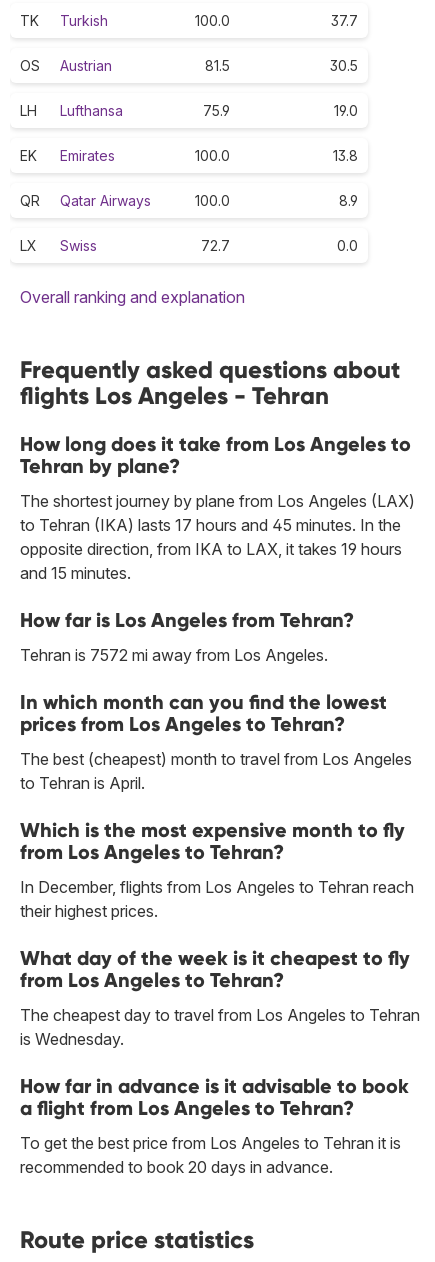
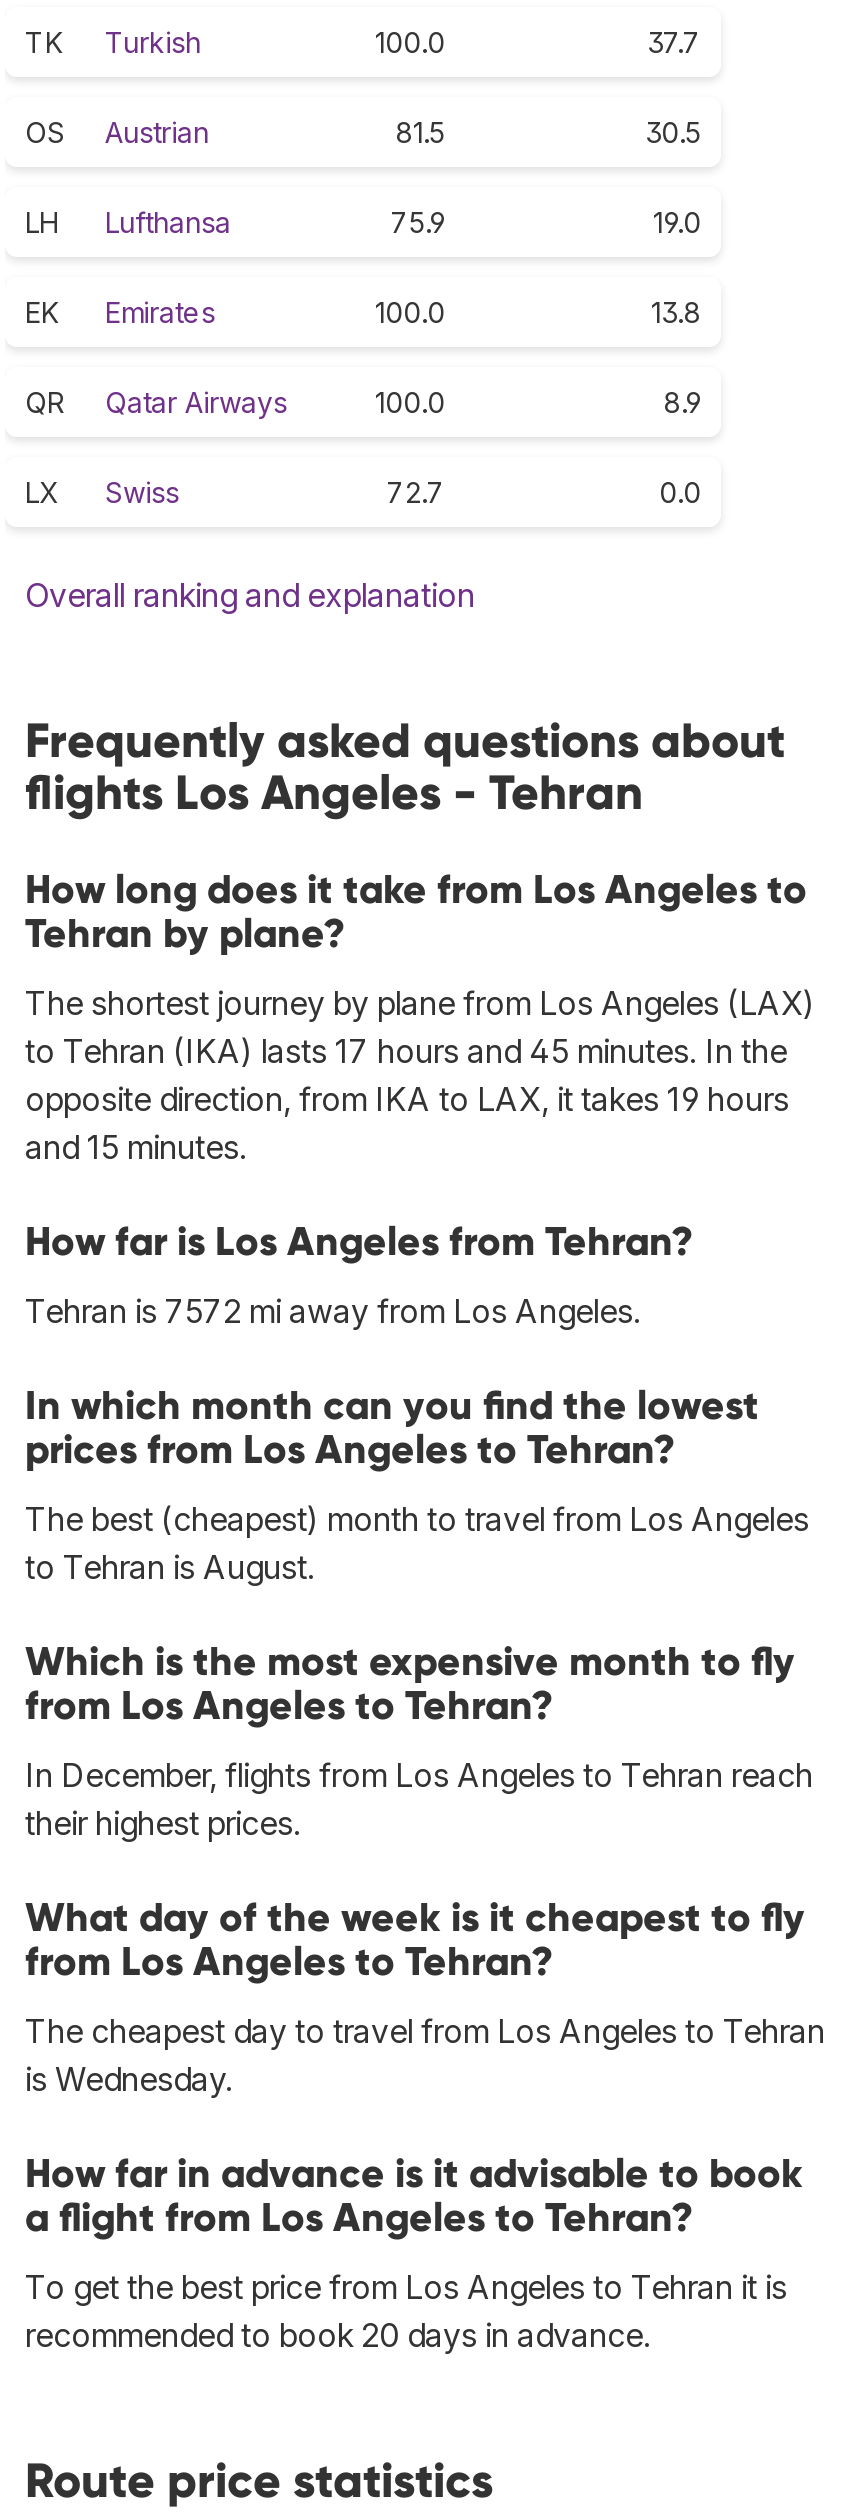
[20,773,145,793] to Tehran is April. -> [25,1546,315,1586] to Tehran is August.

